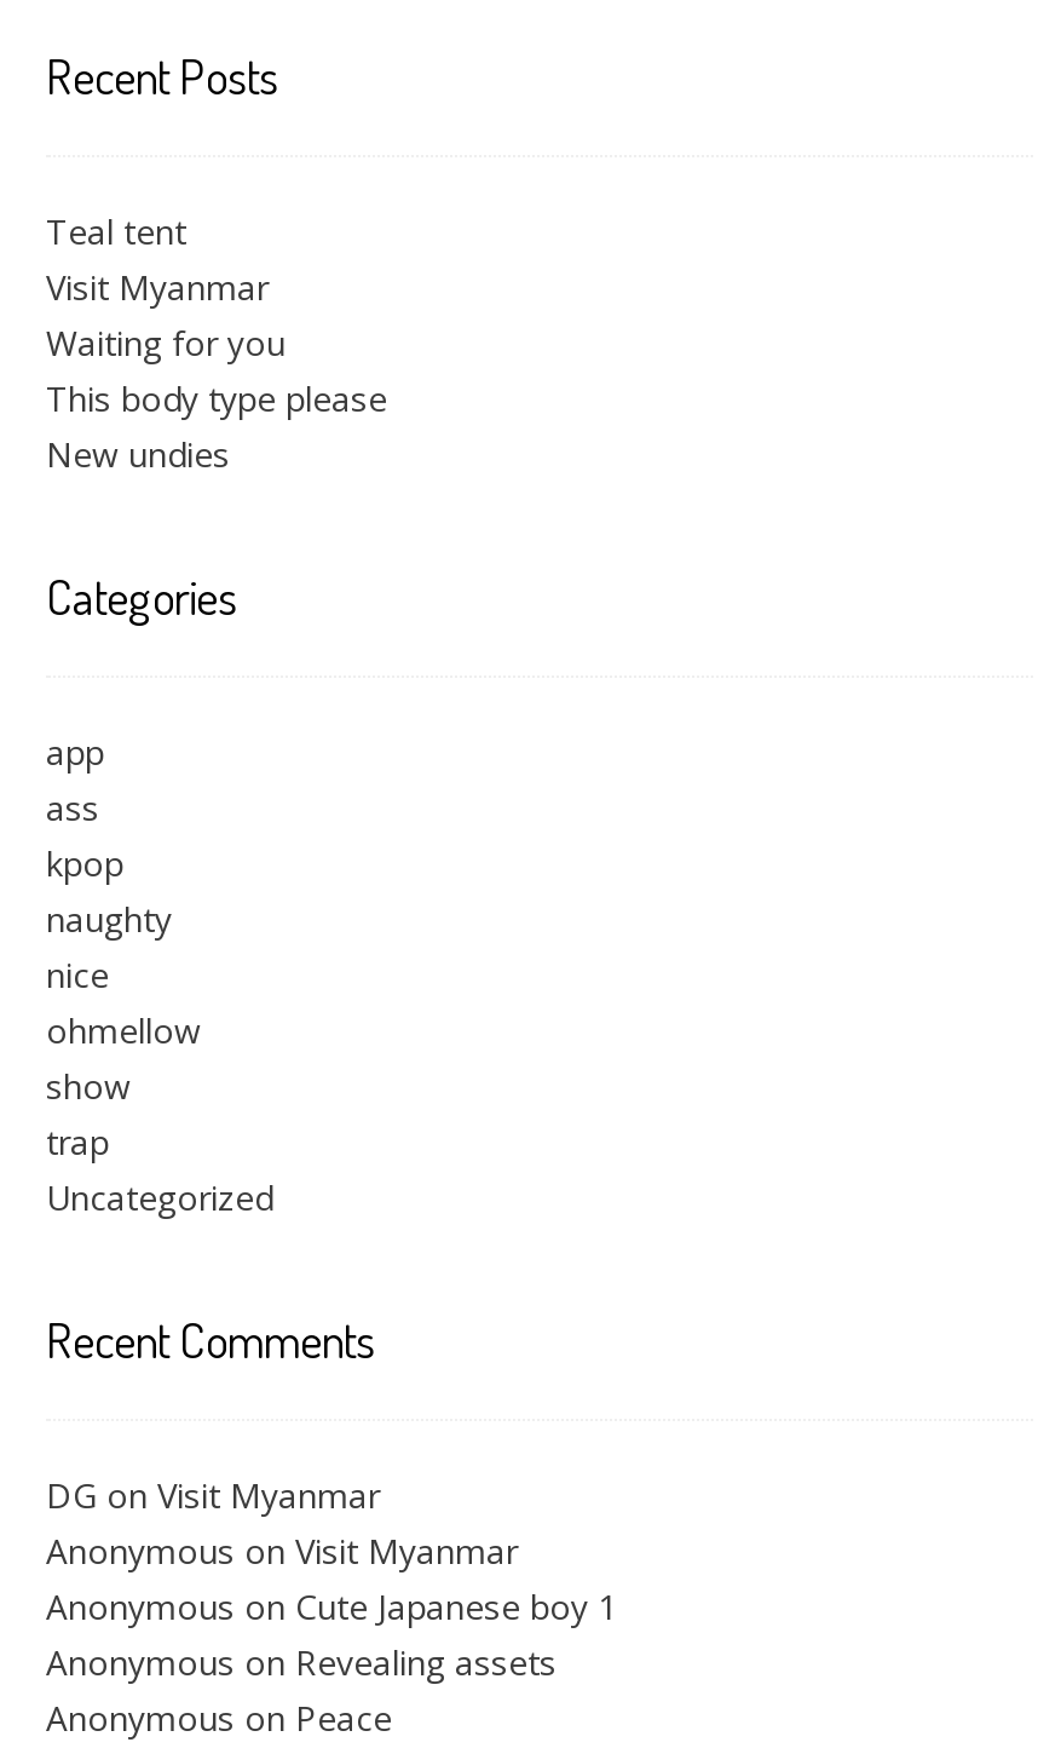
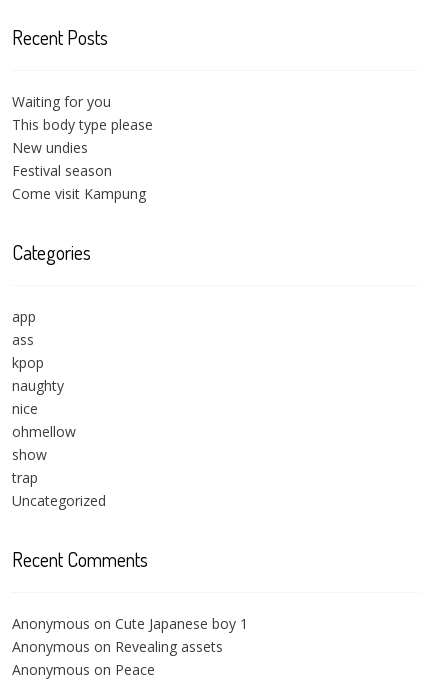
[46,207,269,309] Teal tent | Visit Myanmar -> none
none -> [12,161,146,203] Festival season | Come visit Kampung
[46,1471,518,1573] DG on Visit Myanmar | Anonymous on Visit Myanmar -> none

